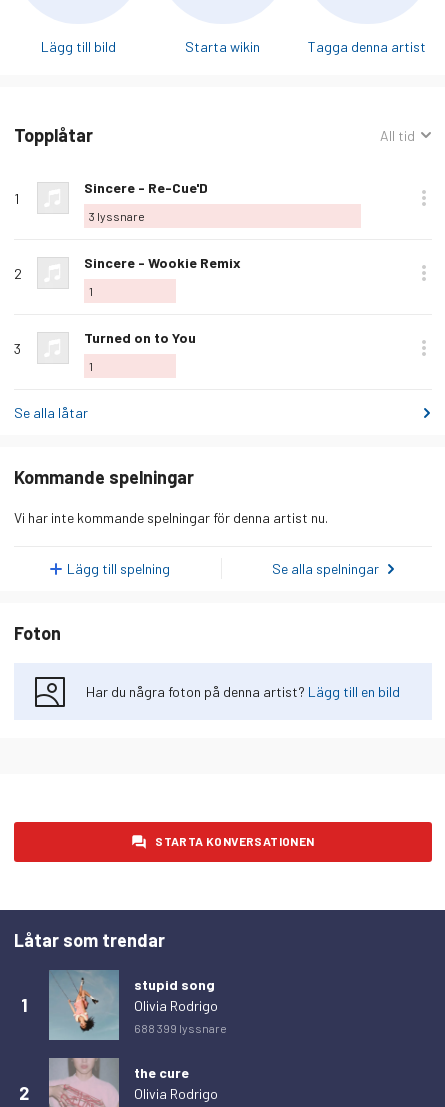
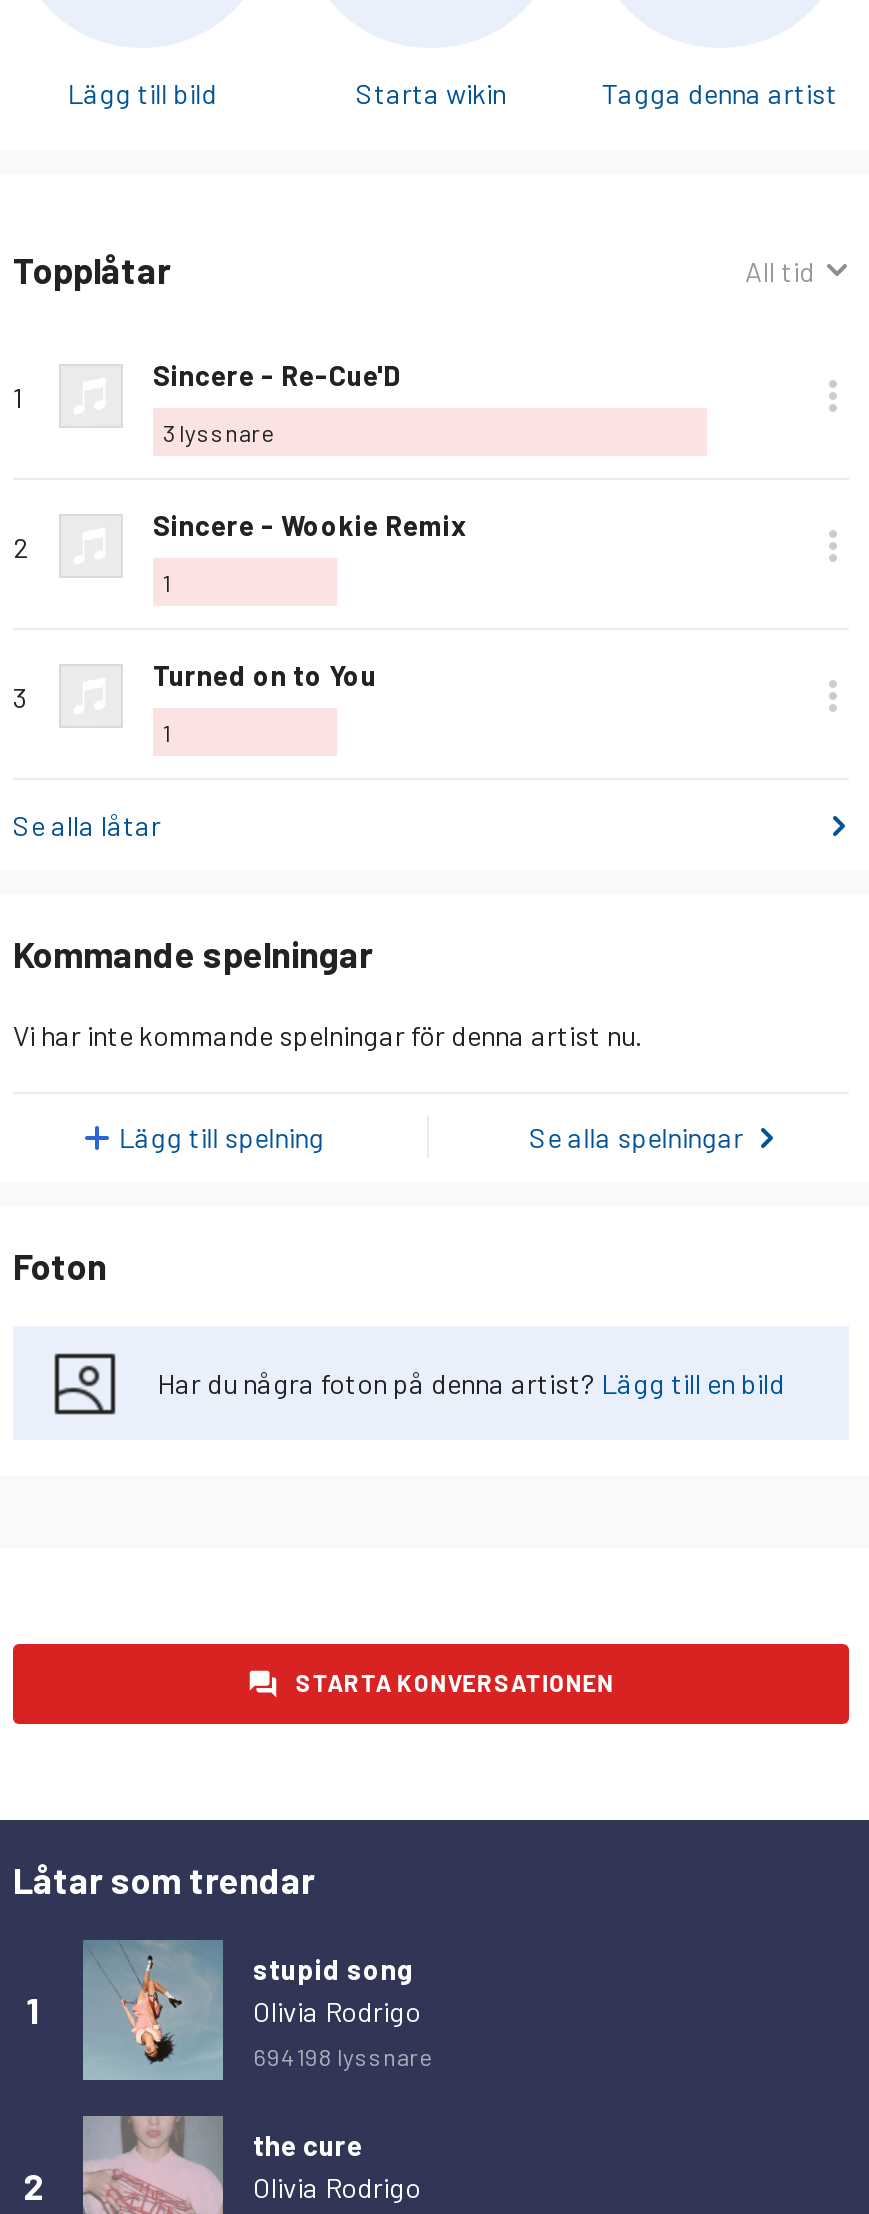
[134,1021,227,1035] 688 399 lyssnare -> [253,2042,433,2070] 694 198 lyssnare

